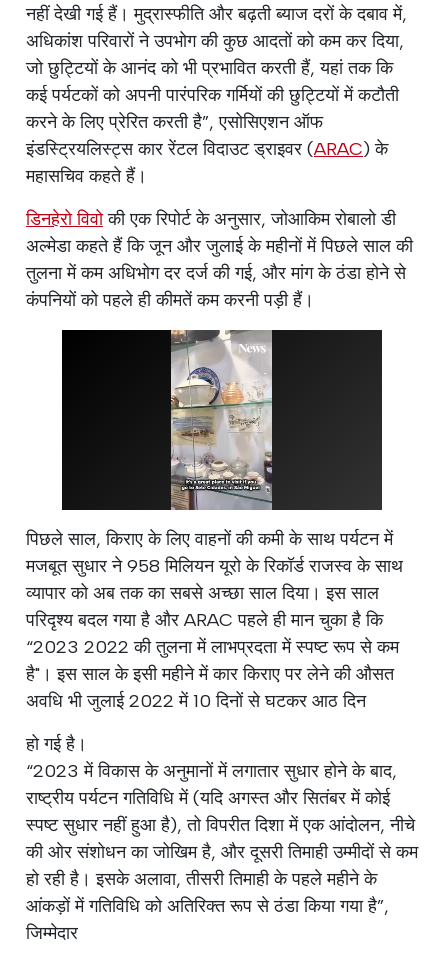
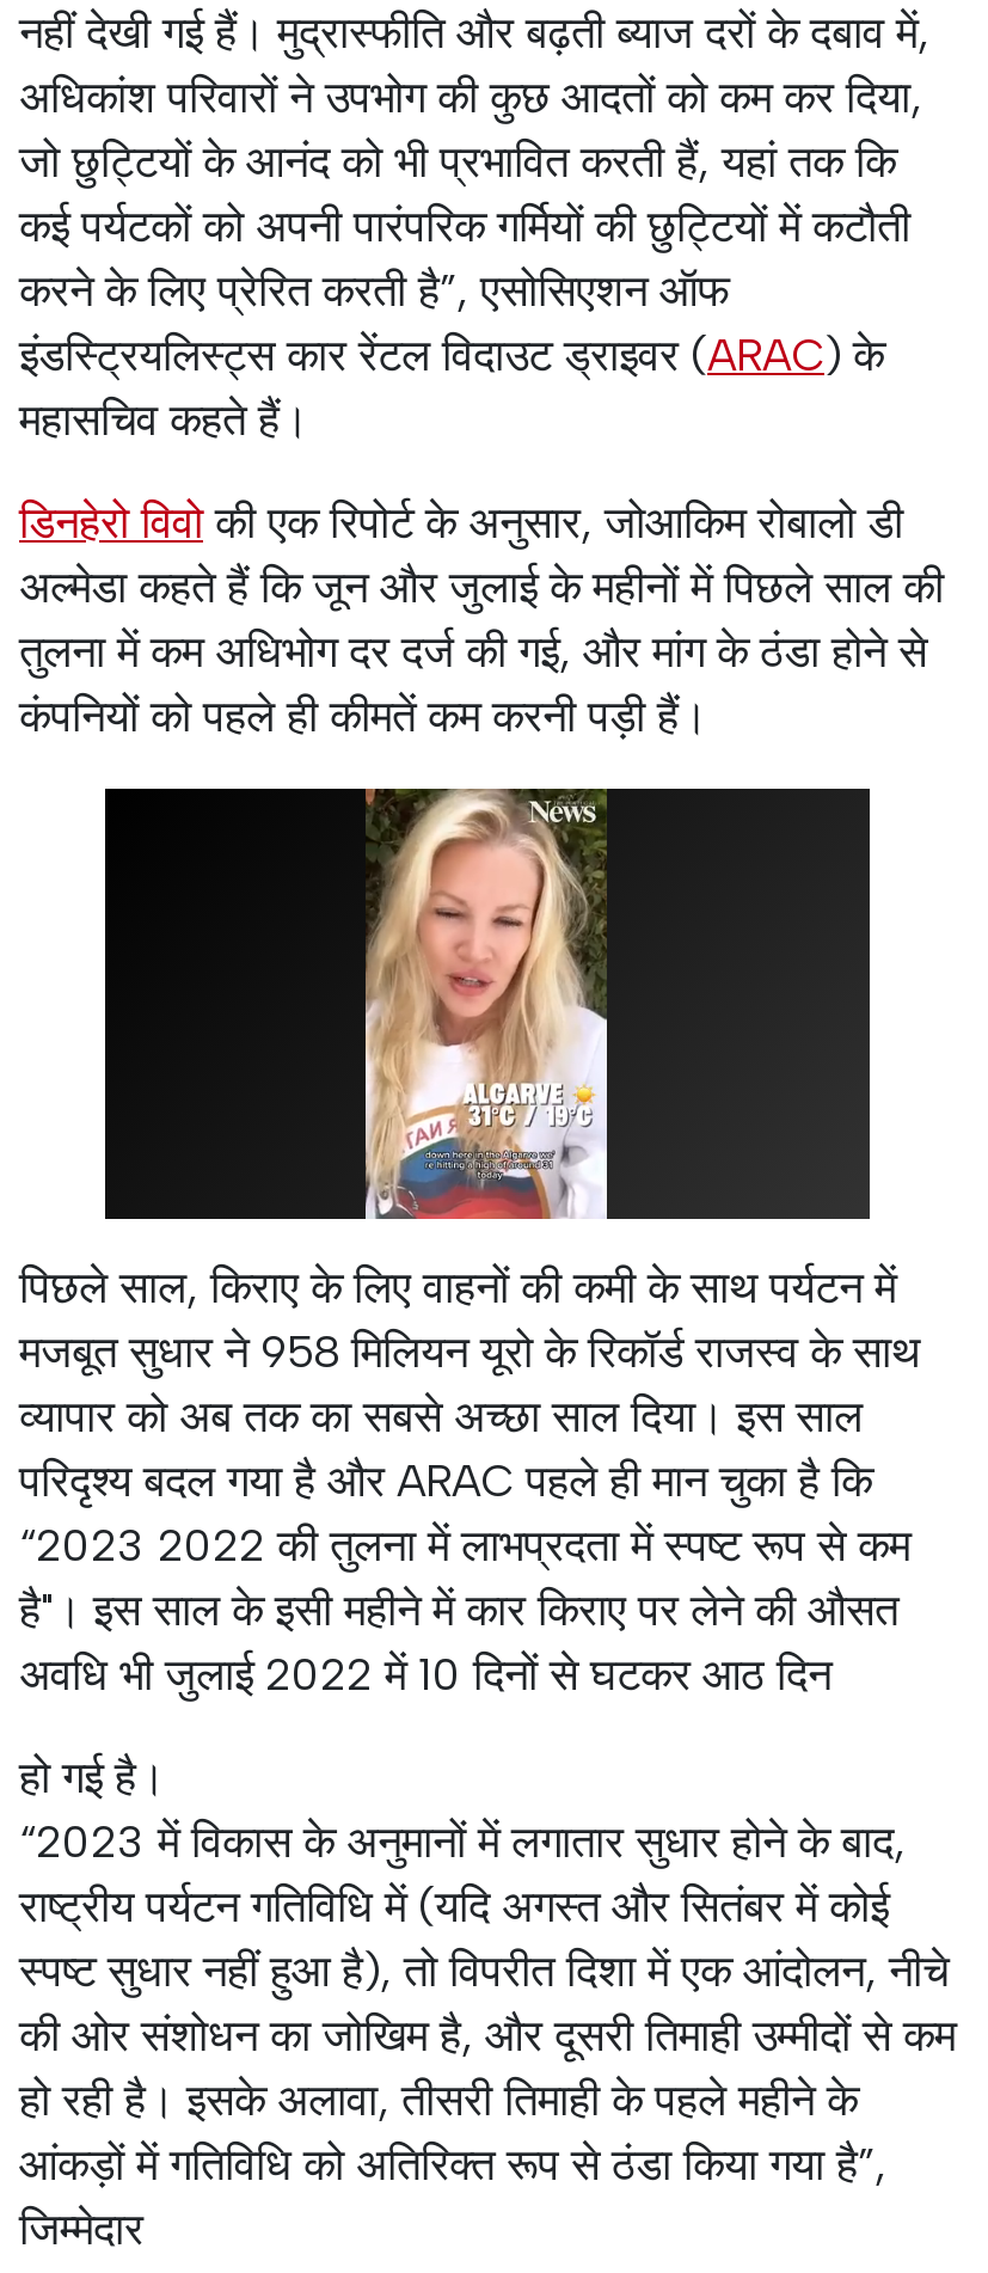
[170,330,273,510] [image] -> [366,786,609,1219] [image]

